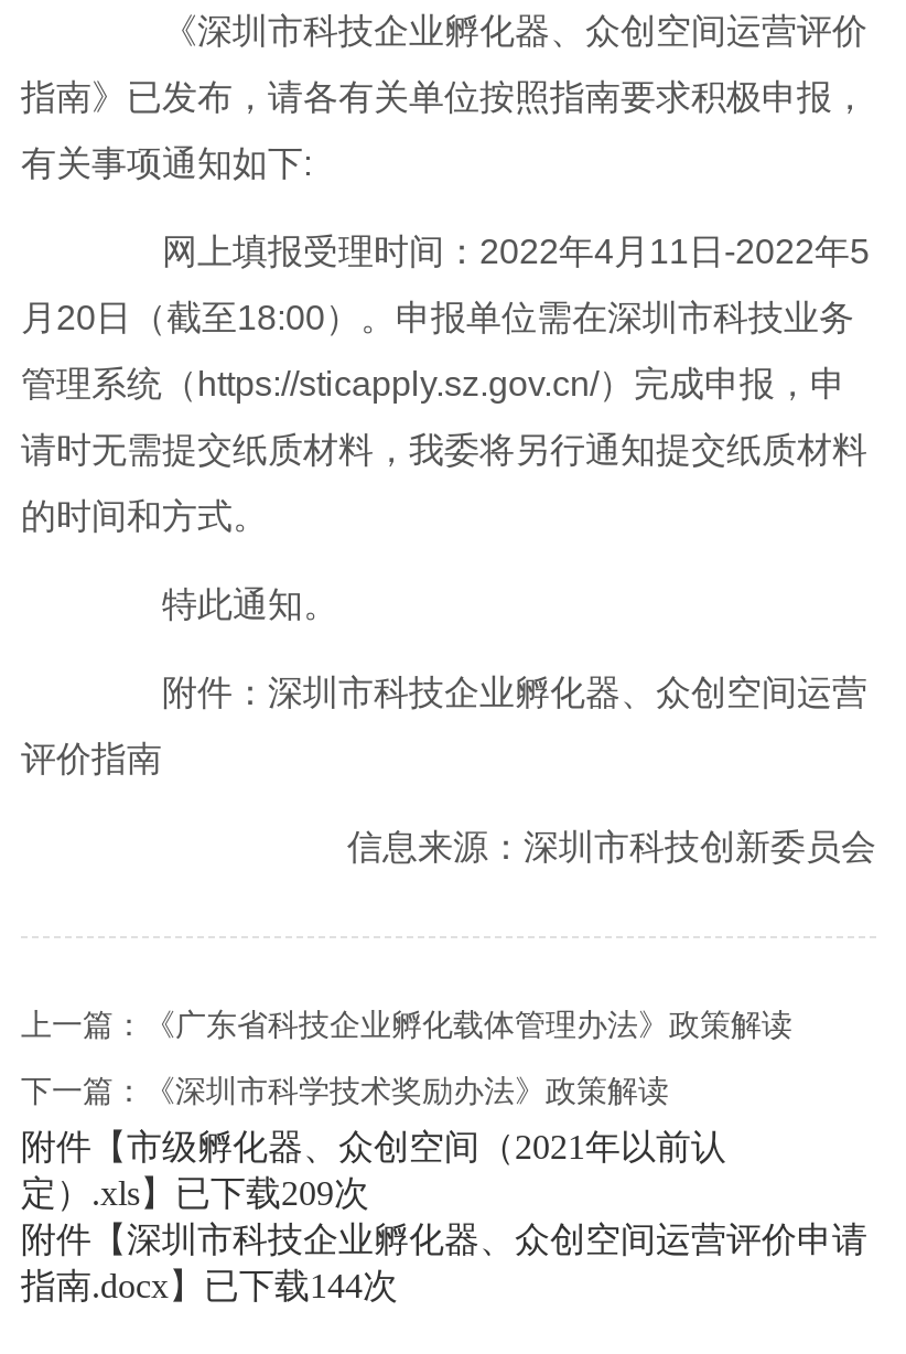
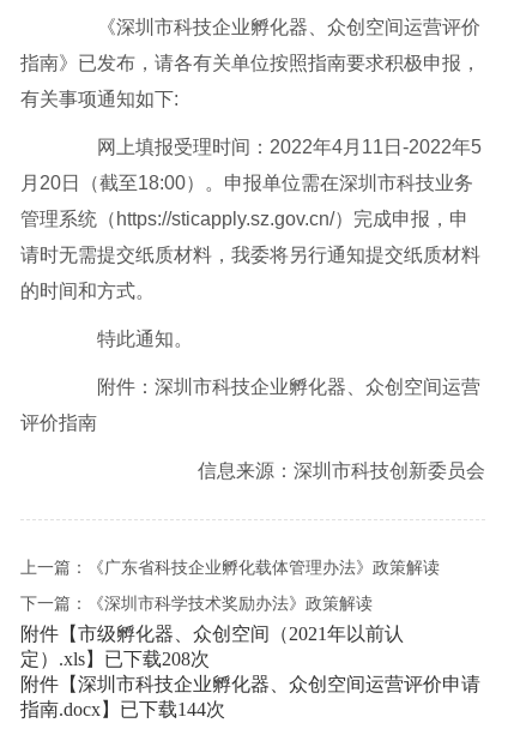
[21,1175,369,1213] 定）.xls】已下载209次 -> [20,649,210,670] 定）.xls】已下载208次

